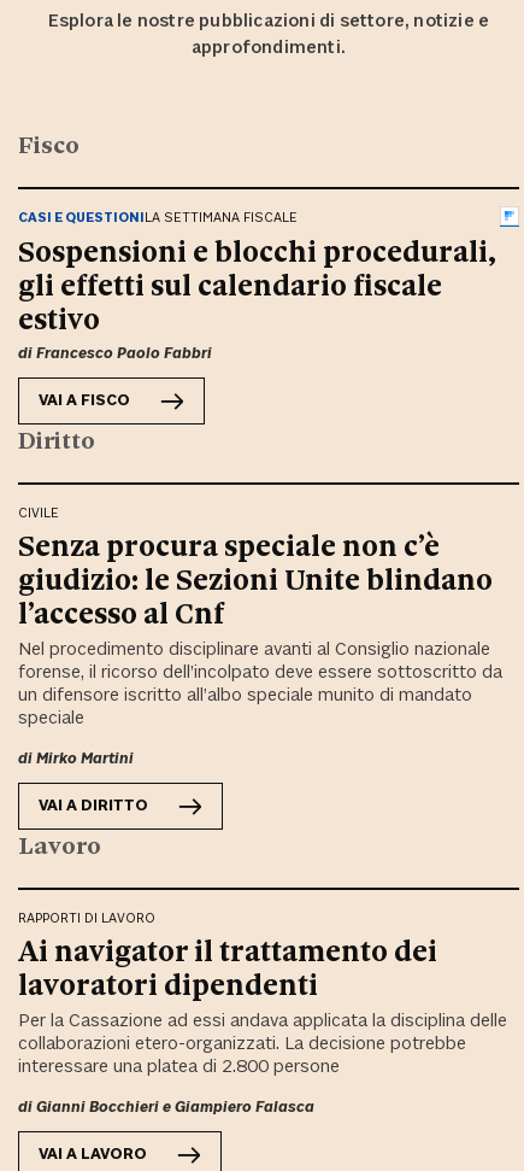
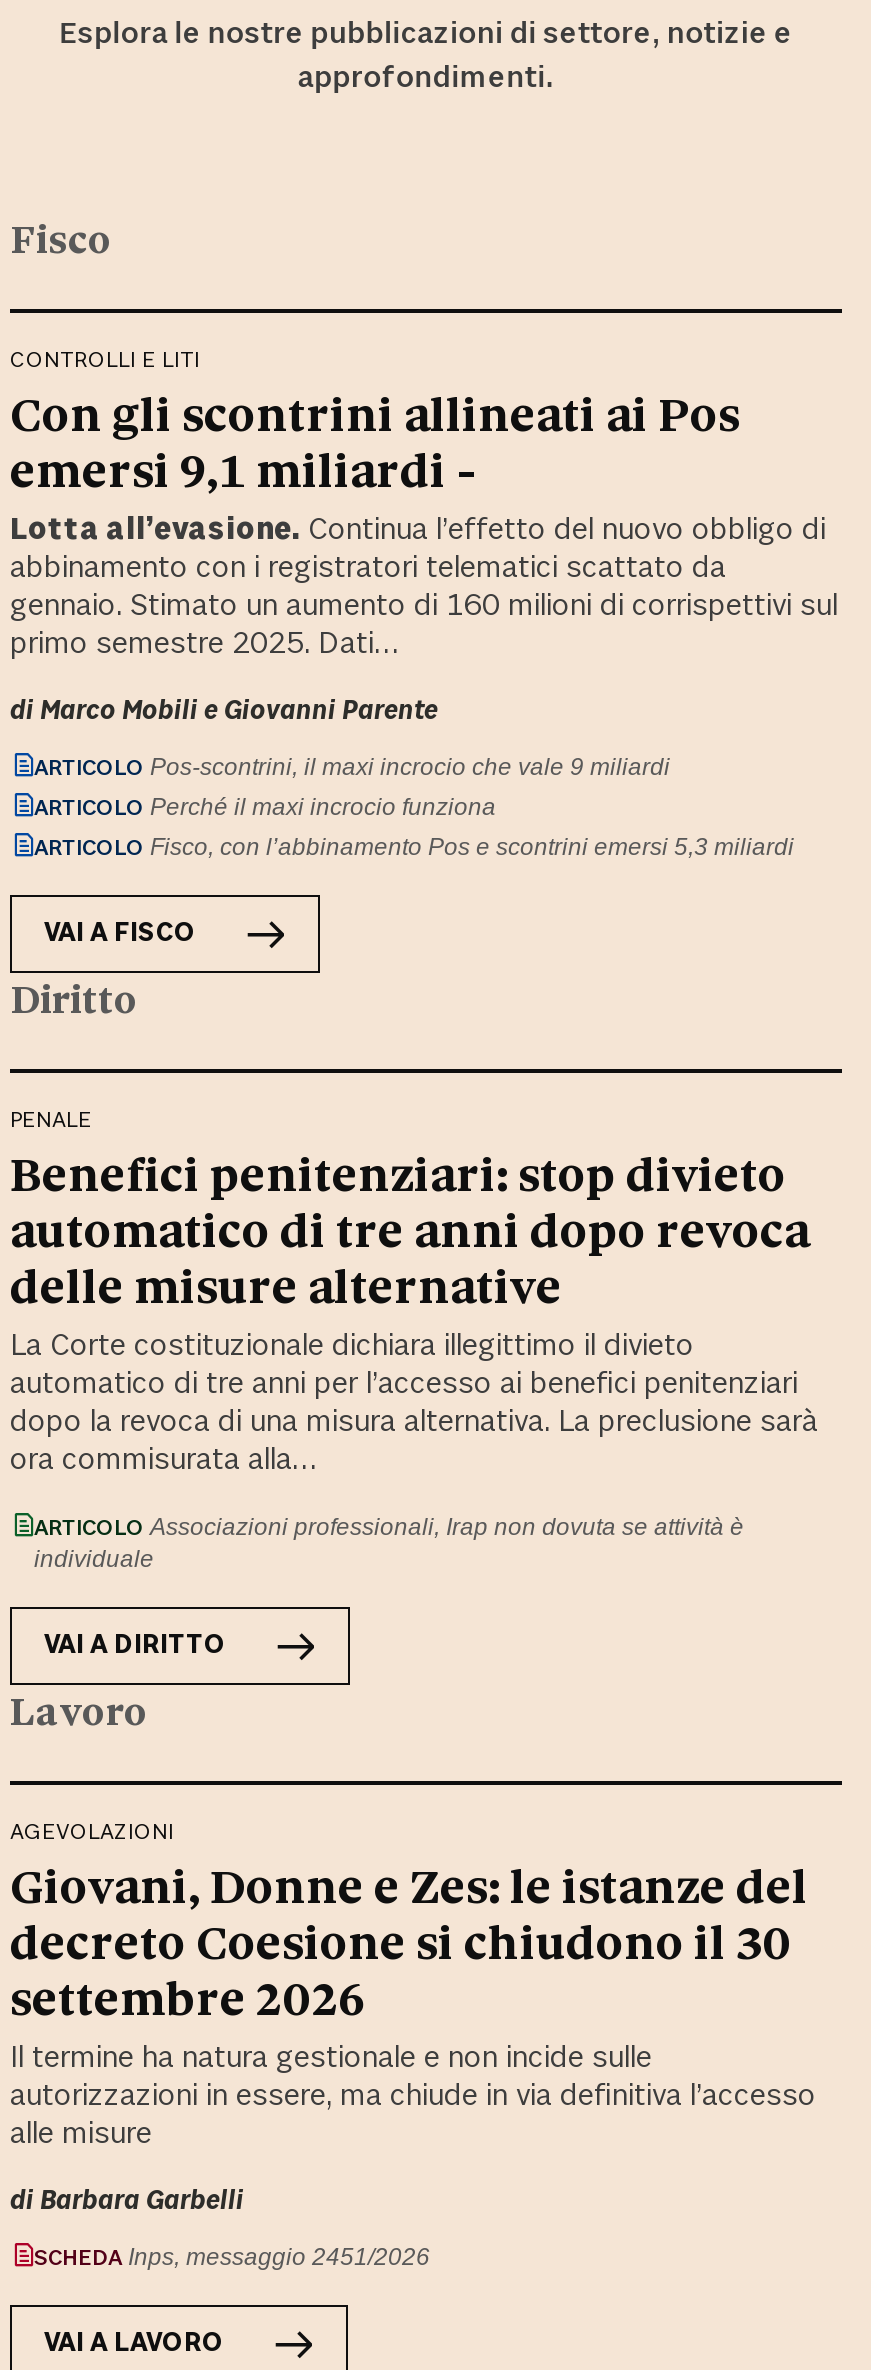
[18,209,495,363] CASI E QUESTIONILA SETTIMANA FISCALE | Sospensioni e blocchi procedurali, | gli effetti sul calendario fiscale | estivo | di Francesco Paolo Fabbri -> [10,344,838,863] CONTROLLI E LITI | Con gli scontrini allineati ai Pos | emersi 9,1 miliardi - | Lotta all’evasione. Continua l’effetto del nuovo obbligo di | abbinamento con i registratori telematici scattato da | gennaio. Stimato un aumento di 160 milioni di corrispettivi sul | primo semestre 2025. Dati… | di Marco Mobili e Giovanni Parente | ARTICOLO Pos-scontrini, il maxi incrocio che vale 9 miliardi | ARTICOLO Perché il maxi incrocio funziona | ARTICOLO Fisco, con l’abbinamento Pos e scontrini emersi 5,3 miliardi
[18,504,502,730] CIVILE | Senza procura speciale non c’è | giudizio: le Sezioni Unite blindano | l’accesso al Cnf | Nel procedimento disciplinare avanti al Consiglio nazionale | forense, il ricorso dell’incolpato deve essere sottoscritto da | un difensore iscritto all’albo speciale munito di mandato | speciale -> [10,1104,818,1479] PENALE | Benefici penitenziari: stop divieto | automatico di tre anni dopo revoca | delle misure alternative | La Corte costituzionale dichiara illegittimo il divieto | automatico di tre anni per l’accesso ai benefici penitenziari | dopo la revoca di una misura alternativa. La preclusione sarà | ora commisurata alla…
[18,749,134,768] di Mirko Martini -> [34,1513,744,1573] ARTICOLO Associazioni professionali, Irap non dovuta se attività è | individuale
[18,909,507,1117] RAPPORTI DI LAVORO | Ai navigator il trattamento dei | lavoratori dipendenti | Per la Cassazione ad essi andava applicata la disciplina delle | collaborazioni etero-organizzati. La decisione potrebbe | interessare una platea di 2.800 persone | di Gianni Bocchieri e Giampiero Falasca -> [10,1816,816,2273] AGEVOLAZIONI | Giovani, Donne e Zes: le istanze del | decreto Coesione si chiudono il 30 | settembre 2026 | Il termine ha natura gestionale e non incide sulle | autorizzazioni in essere, ma chiude in via definitiva l’accesso | alle misure | di Barbara Garbelli | SCHEDA Inps, messaggio 2451/2026

